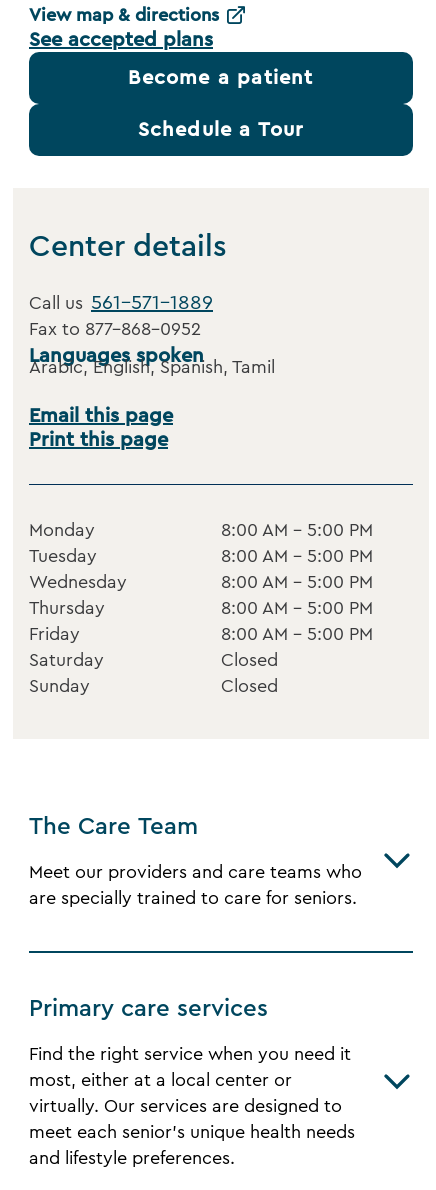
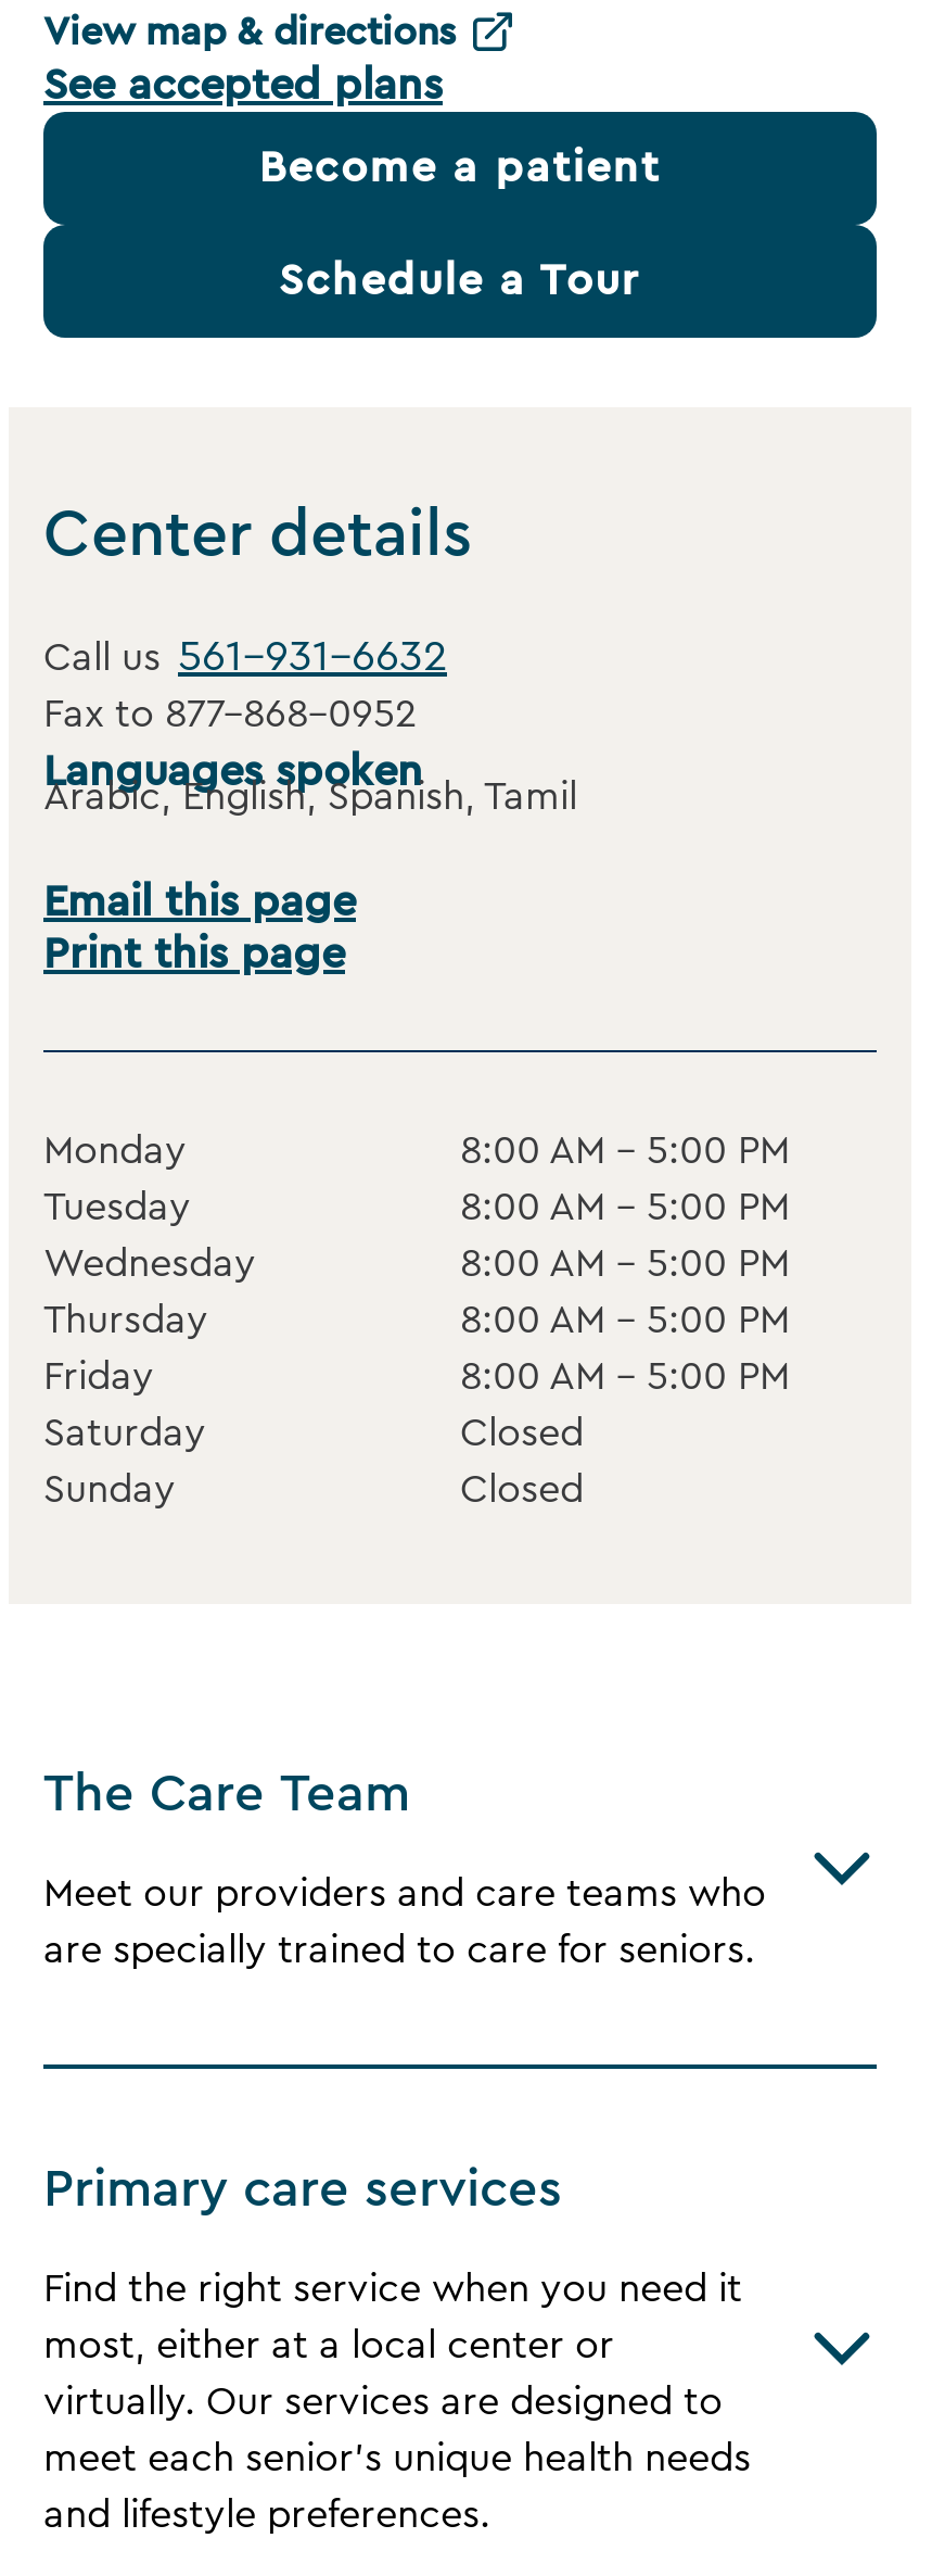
[29,293,213,313] Call us 561-571-1889 -> [43,636,447,680] Call us 561-931-6632

